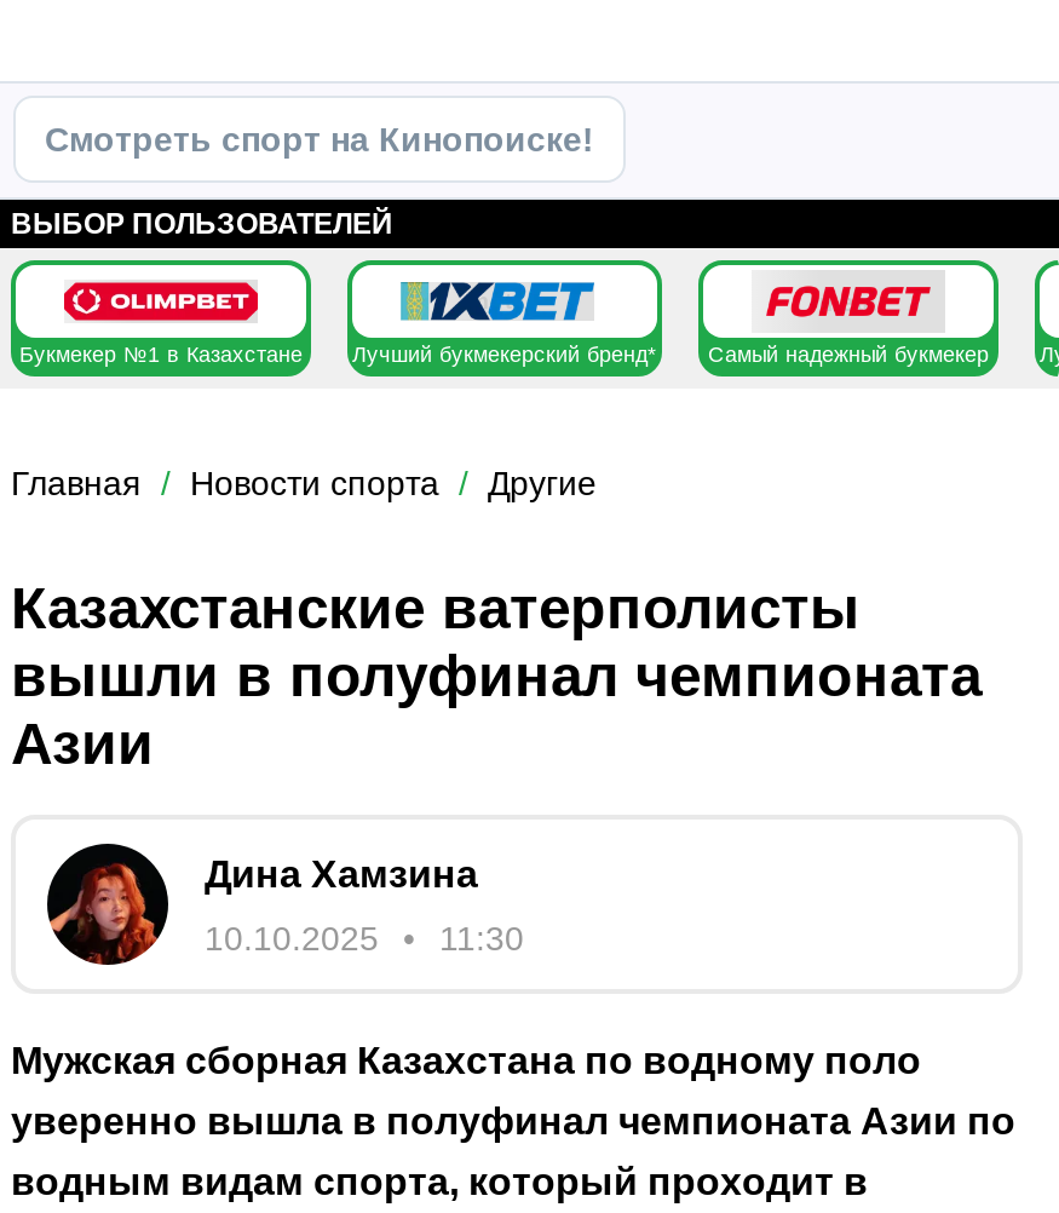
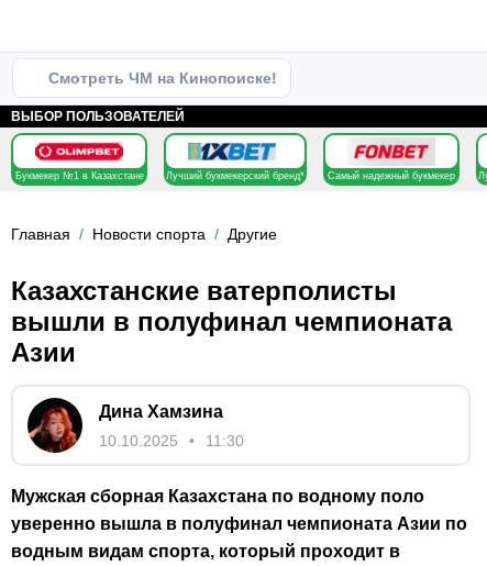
[45,120,594,159] Смотреть спорт на Кинопоиске! -> [48,69,277,87] Смотреть ЧМ на Кинопоиске!

